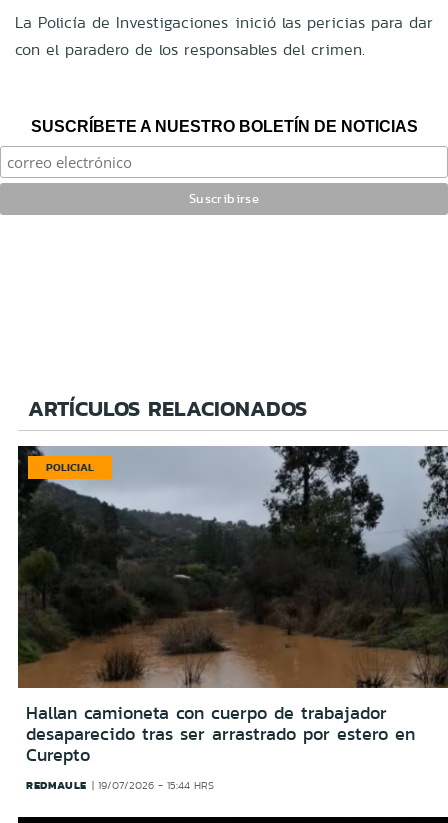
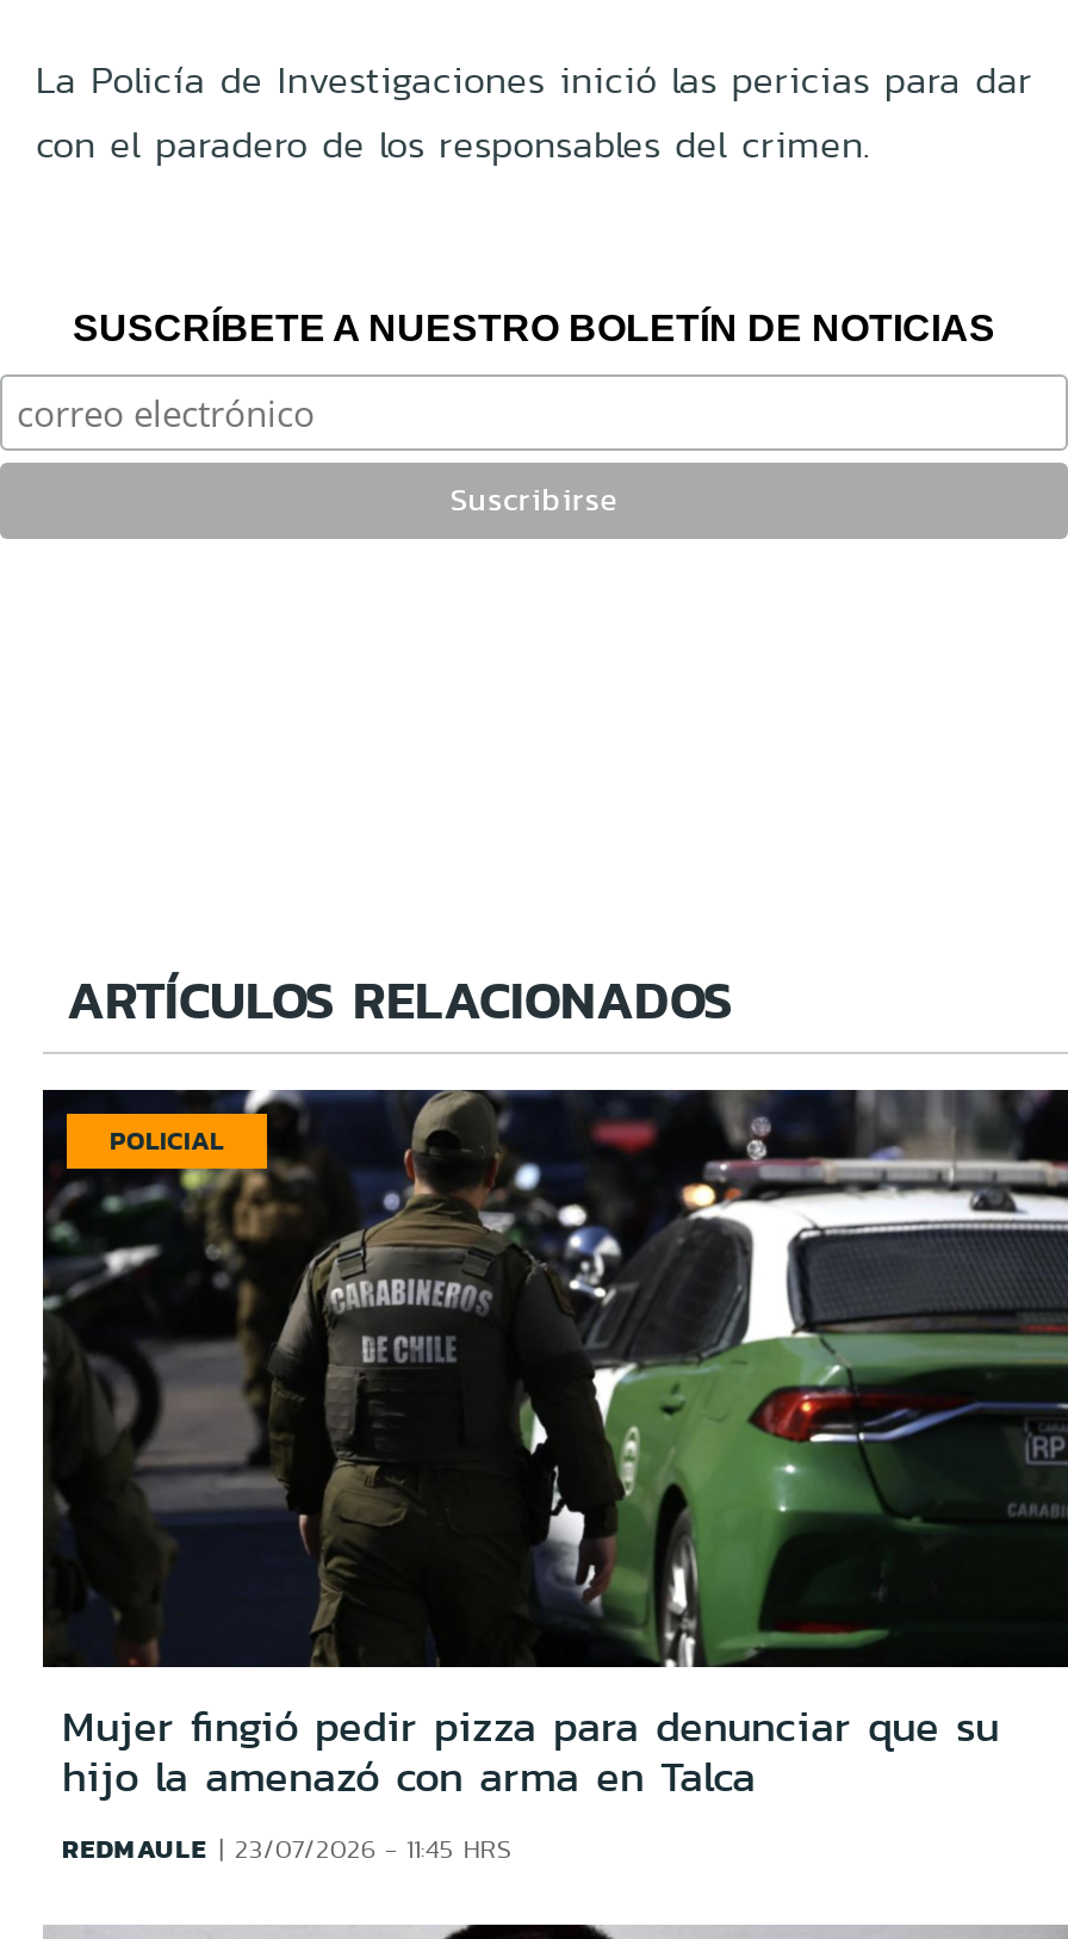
[18,446,445,768] [image] | Hallan camioneta con cuerpo de trabajador | desaparecido tras ser arrastrado por estero en | Curepto -> [43,1088,1061,1808] [image] | Mujer fingió pedir pizza para denunciar que su | hijo la amenazó con arma en Talca
[26,777,214,793] REDMAULE 19/07/2026 - 15:44 HRS -> [62,1830,511,1868] REDMAULE 23/07/2026 - 11:45 HRS

